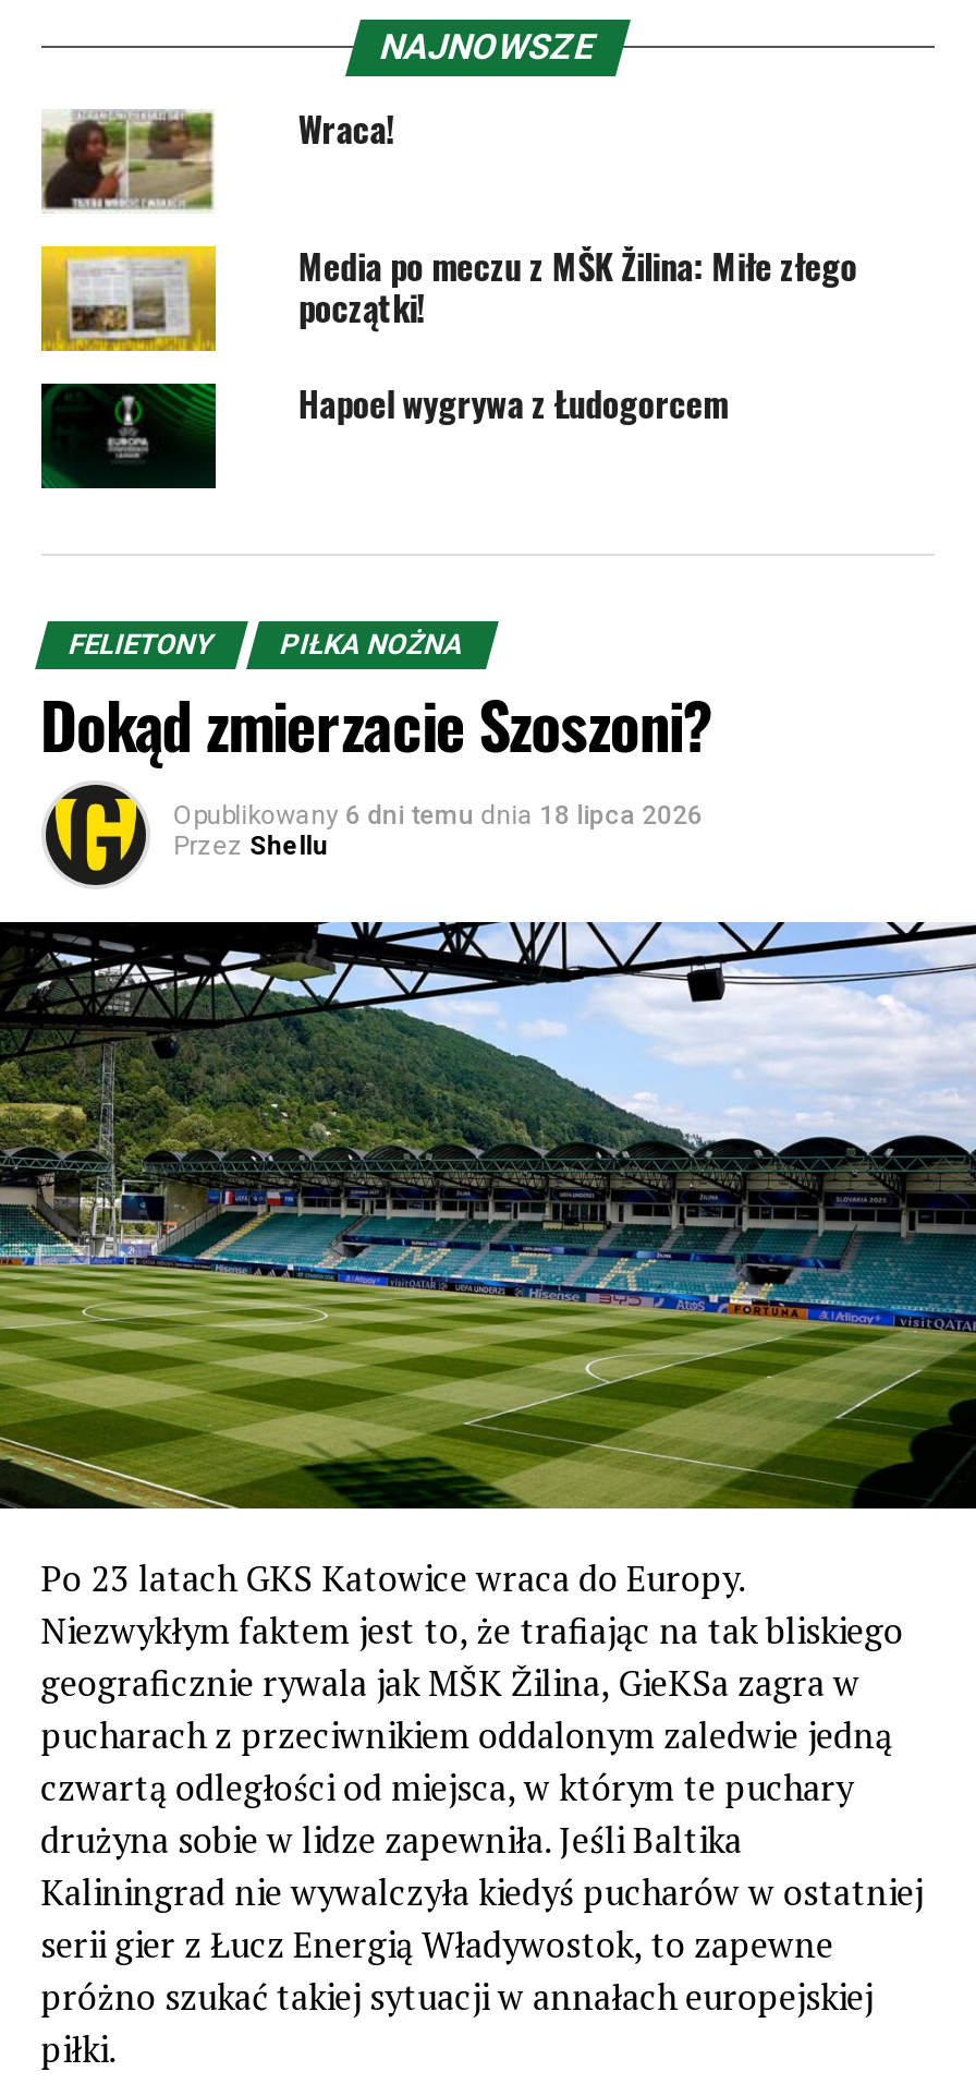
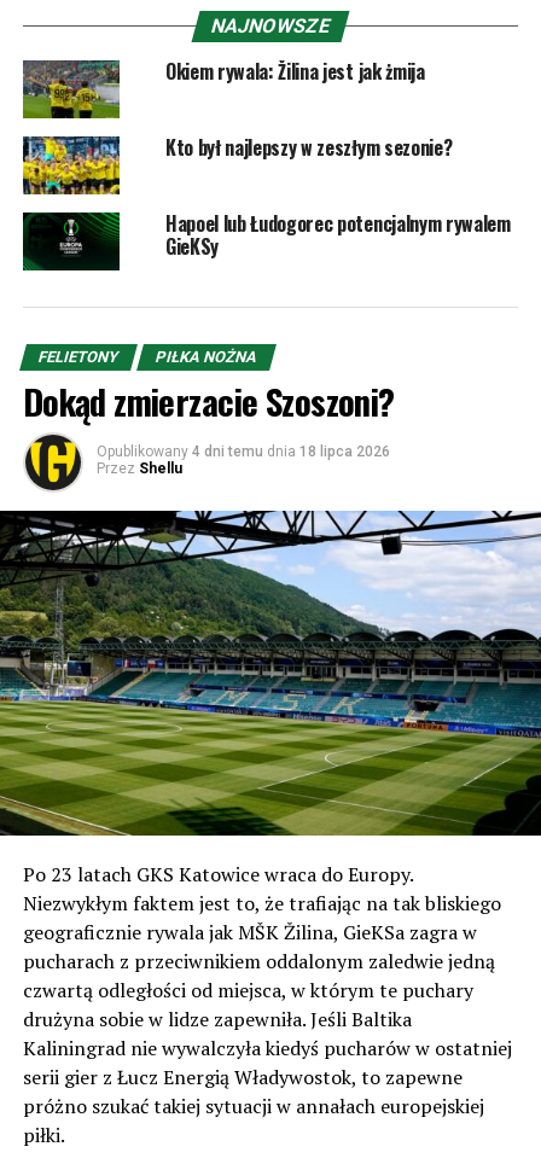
[41,102,394,214] [image] | Wraca! -> [22,57,425,120] [image] | Okiem rywala: Žilina jest jak żmija
[39,240,857,353] [image] | Media po meczu z MŠK Žilina: Miłe złego | początki! -> [22,133,452,196] [image] | Kto był najlepszy w zeszłym sezonie?
[298,377,728,429] Hapoel wygrywa z Łudogorcem -> [165,209,511,261] Hapoel lub Łudogorec potencjalnym rywalem | GieKSy
[174,800,703,831] Opublikowany 6 dni temu dnia 18 lipca 2026 -> [96,443,390,460] Opublikowany 4 dni temu dnia 18 lipca 2026

